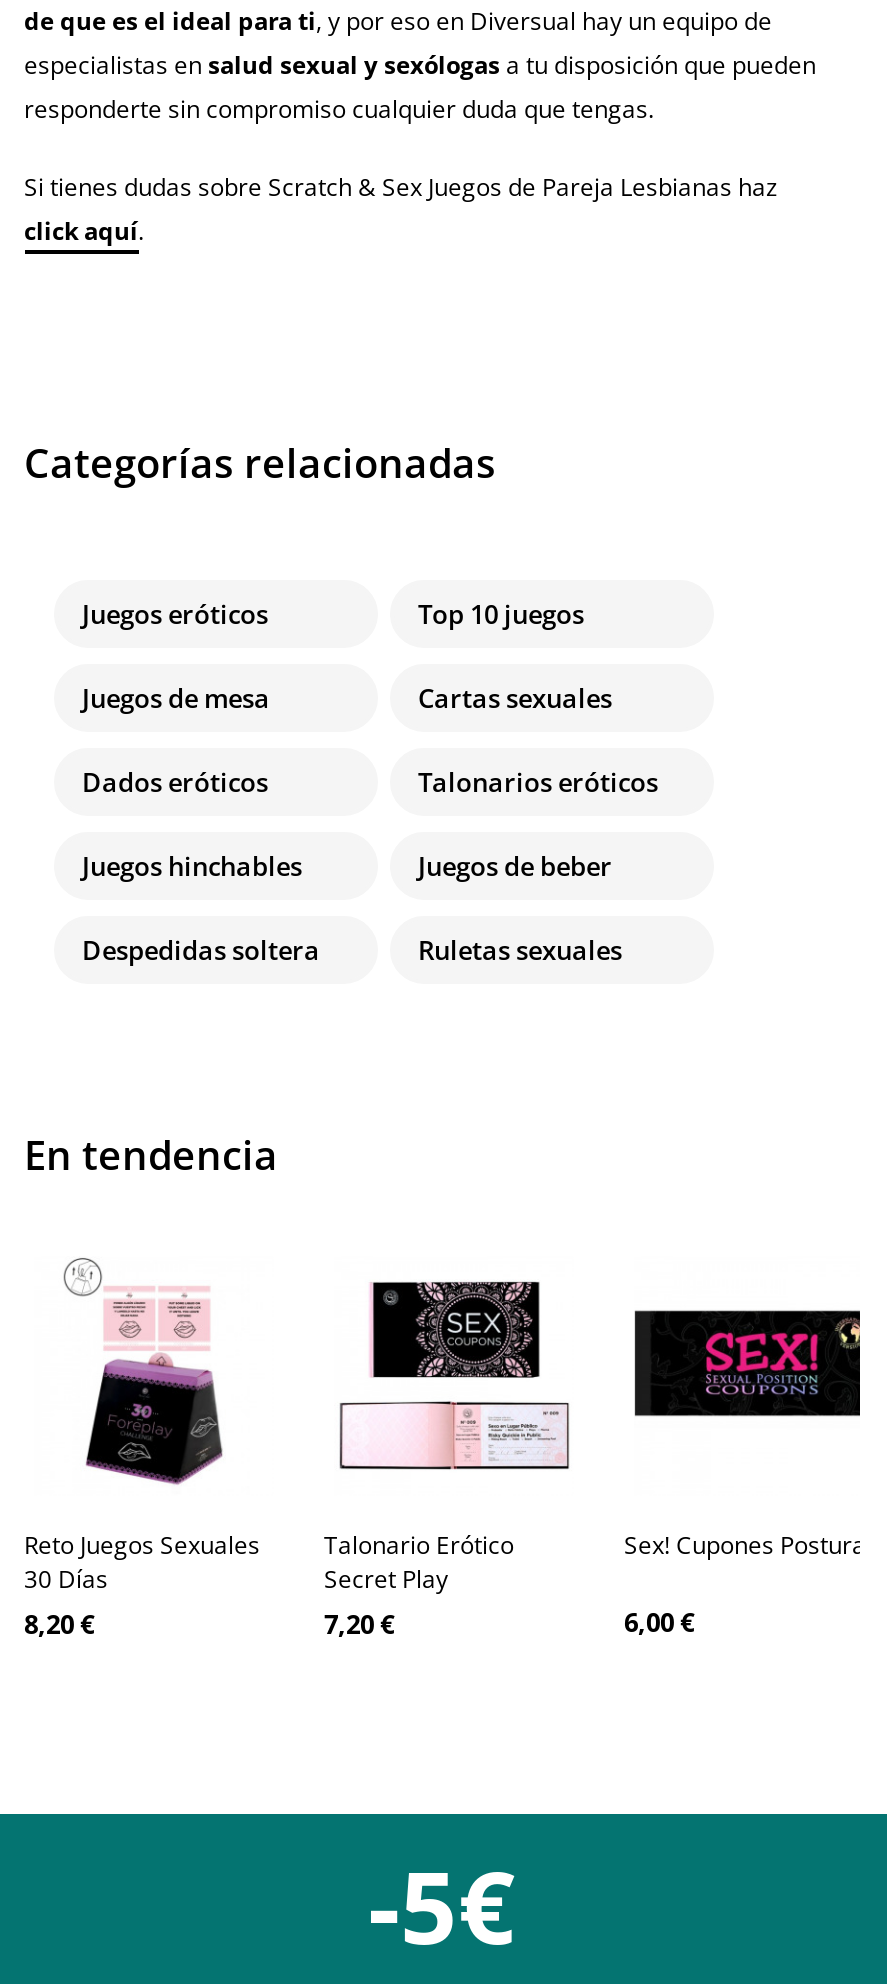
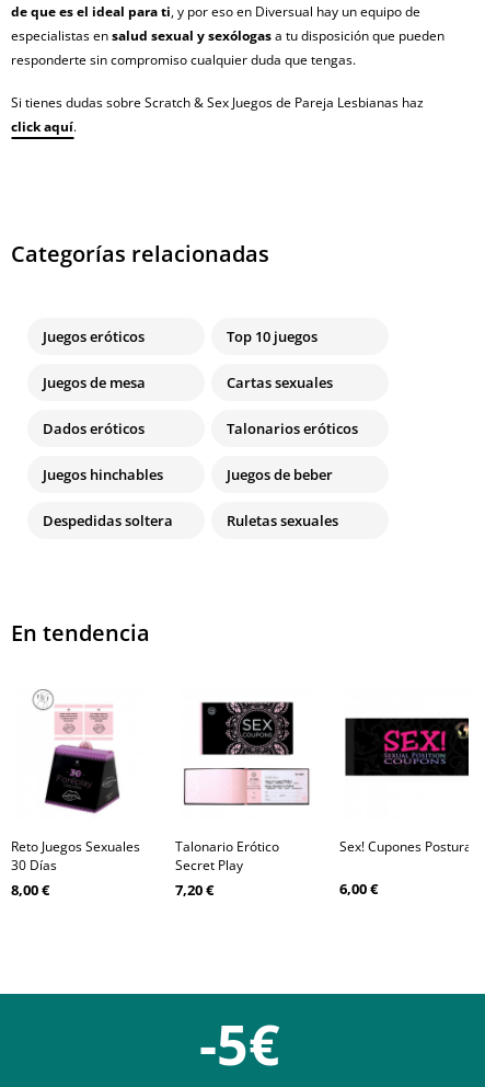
[24,1606,94,1642] 8,20 € -> [11,880,49,900] 8,00 €

